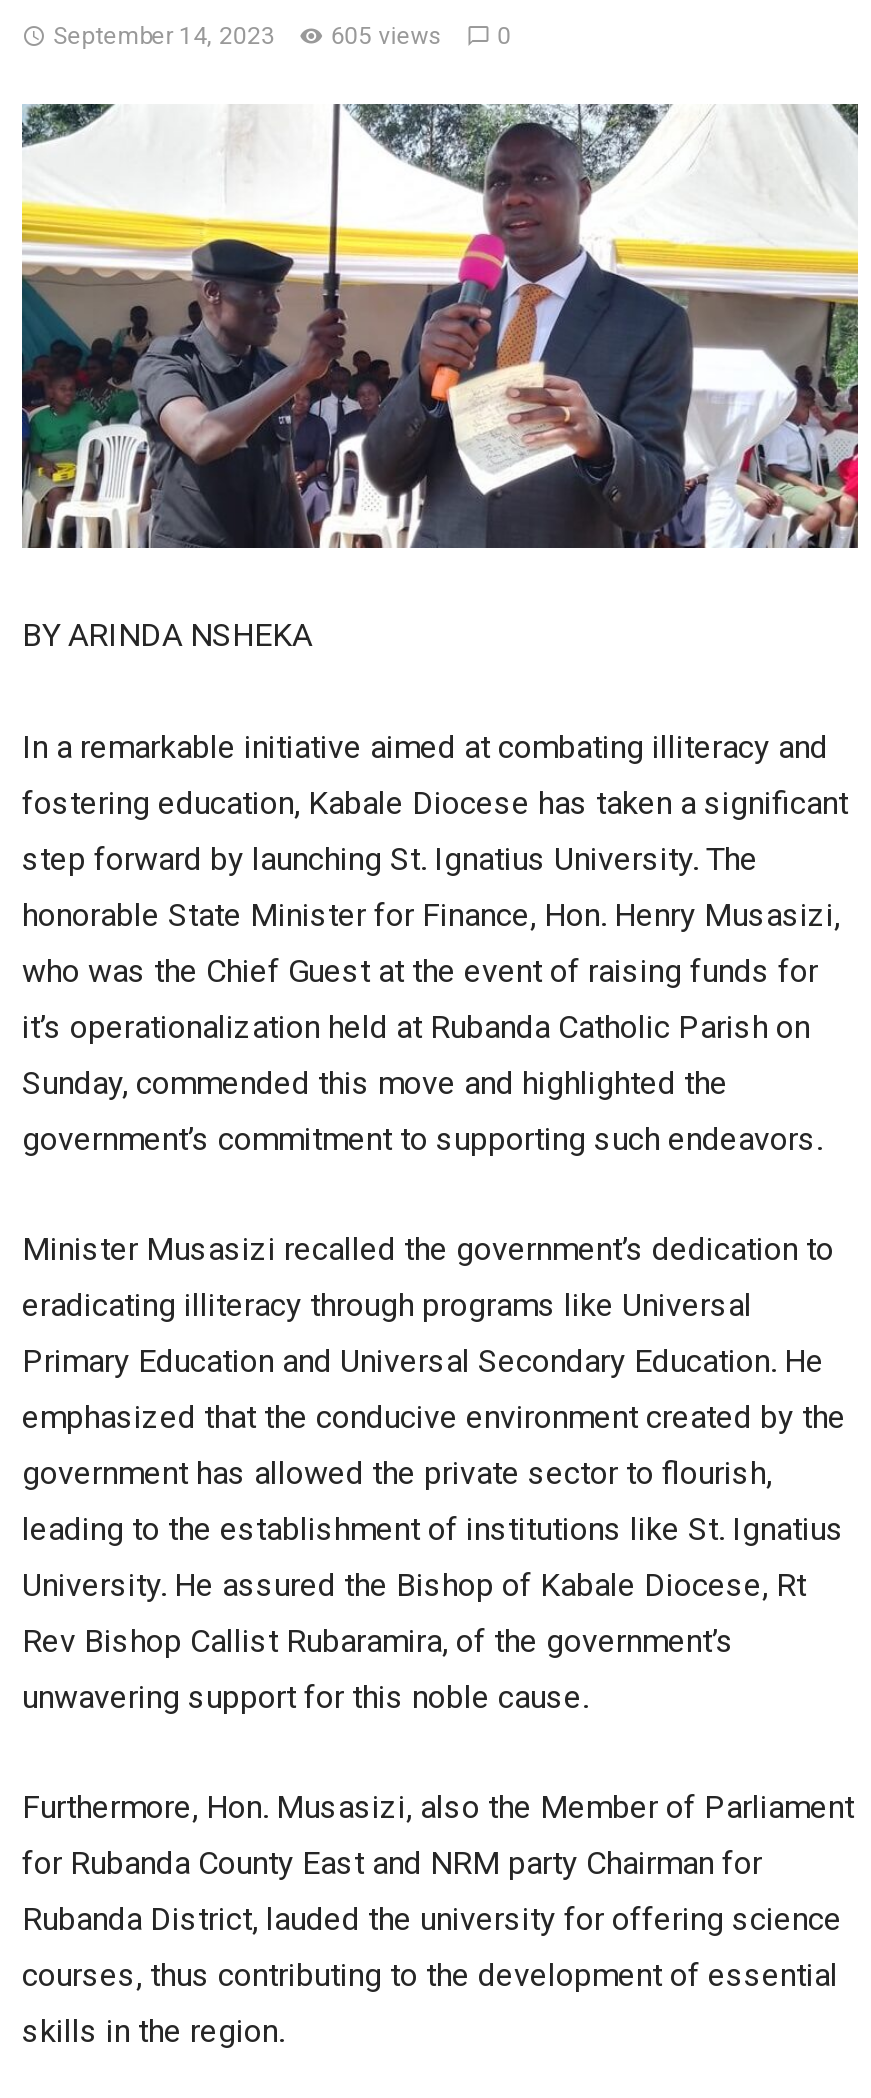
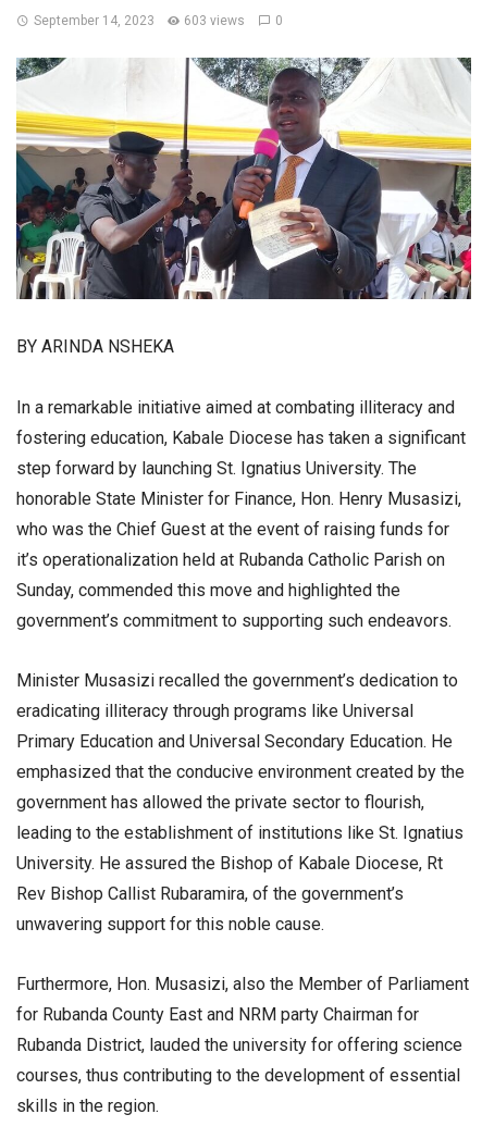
[53,22,512,50] September 14, 2023 605 views 0 -> [33,13,283,28] September 14, 2023 603 views 0

